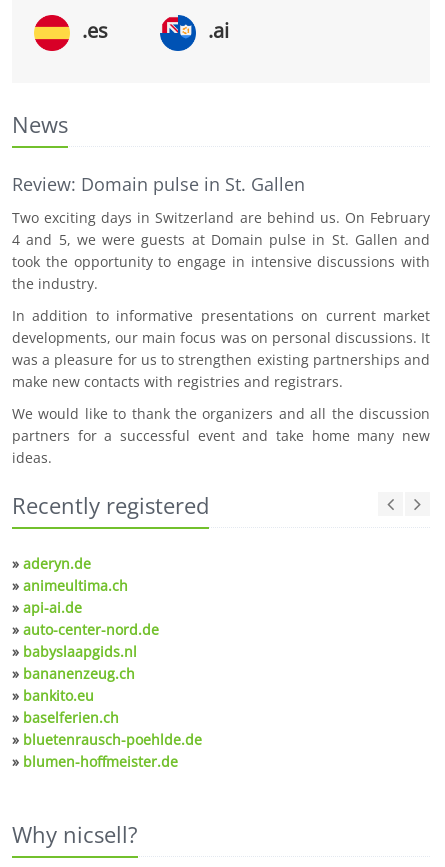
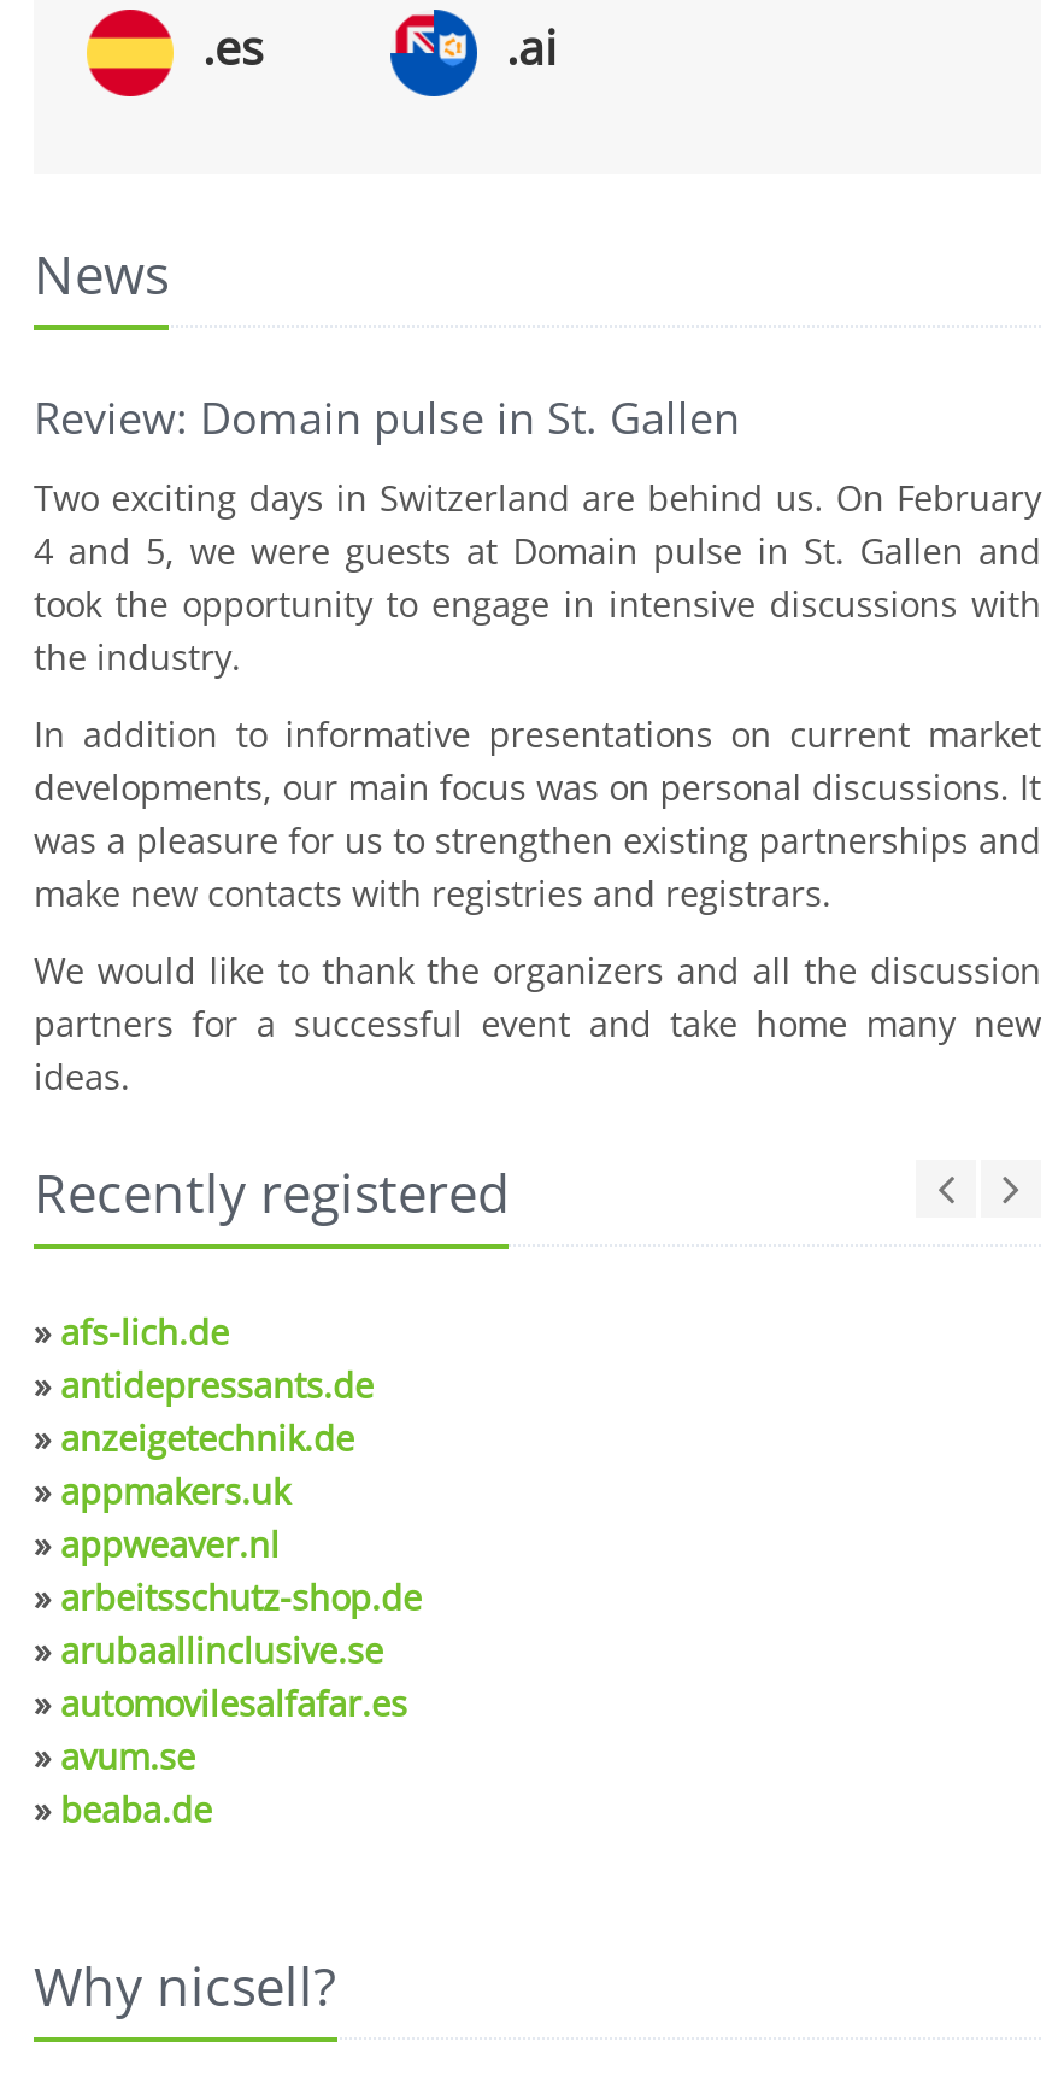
[12,554,202,771] » aderyn.de | » animeultima.ch | » api-ai.de | » auto-center-nord.de | » babyslaapgids.nl | » bananenzeug.ch | » bankito.eu | » baselferien.ch | » bluetenrausch-poehlde.de | » blumen-hoffmeister.de -> [34,1310,422,1833] » afs-lich.de | » antidepressants.de | » anzeigetechnik.de | » appmakers.uk | » appweaver.nl | » arbeitsschutz-shop.de | » arubaallinclusive.se | » automovilesalfafar.es | » avum.se | » beaba.de

